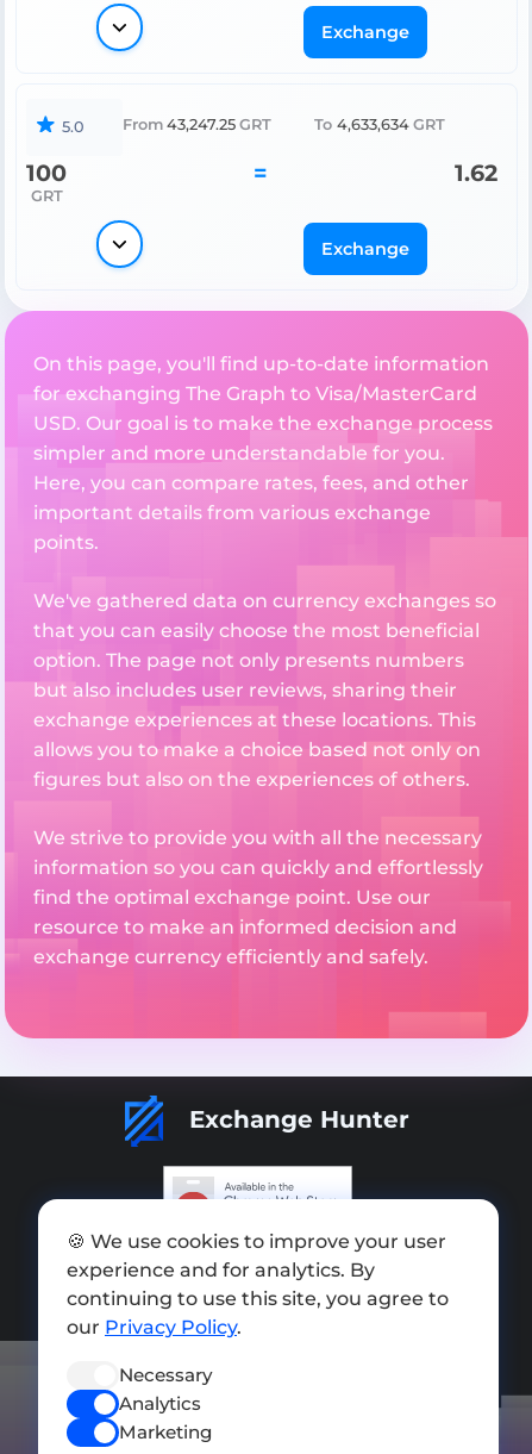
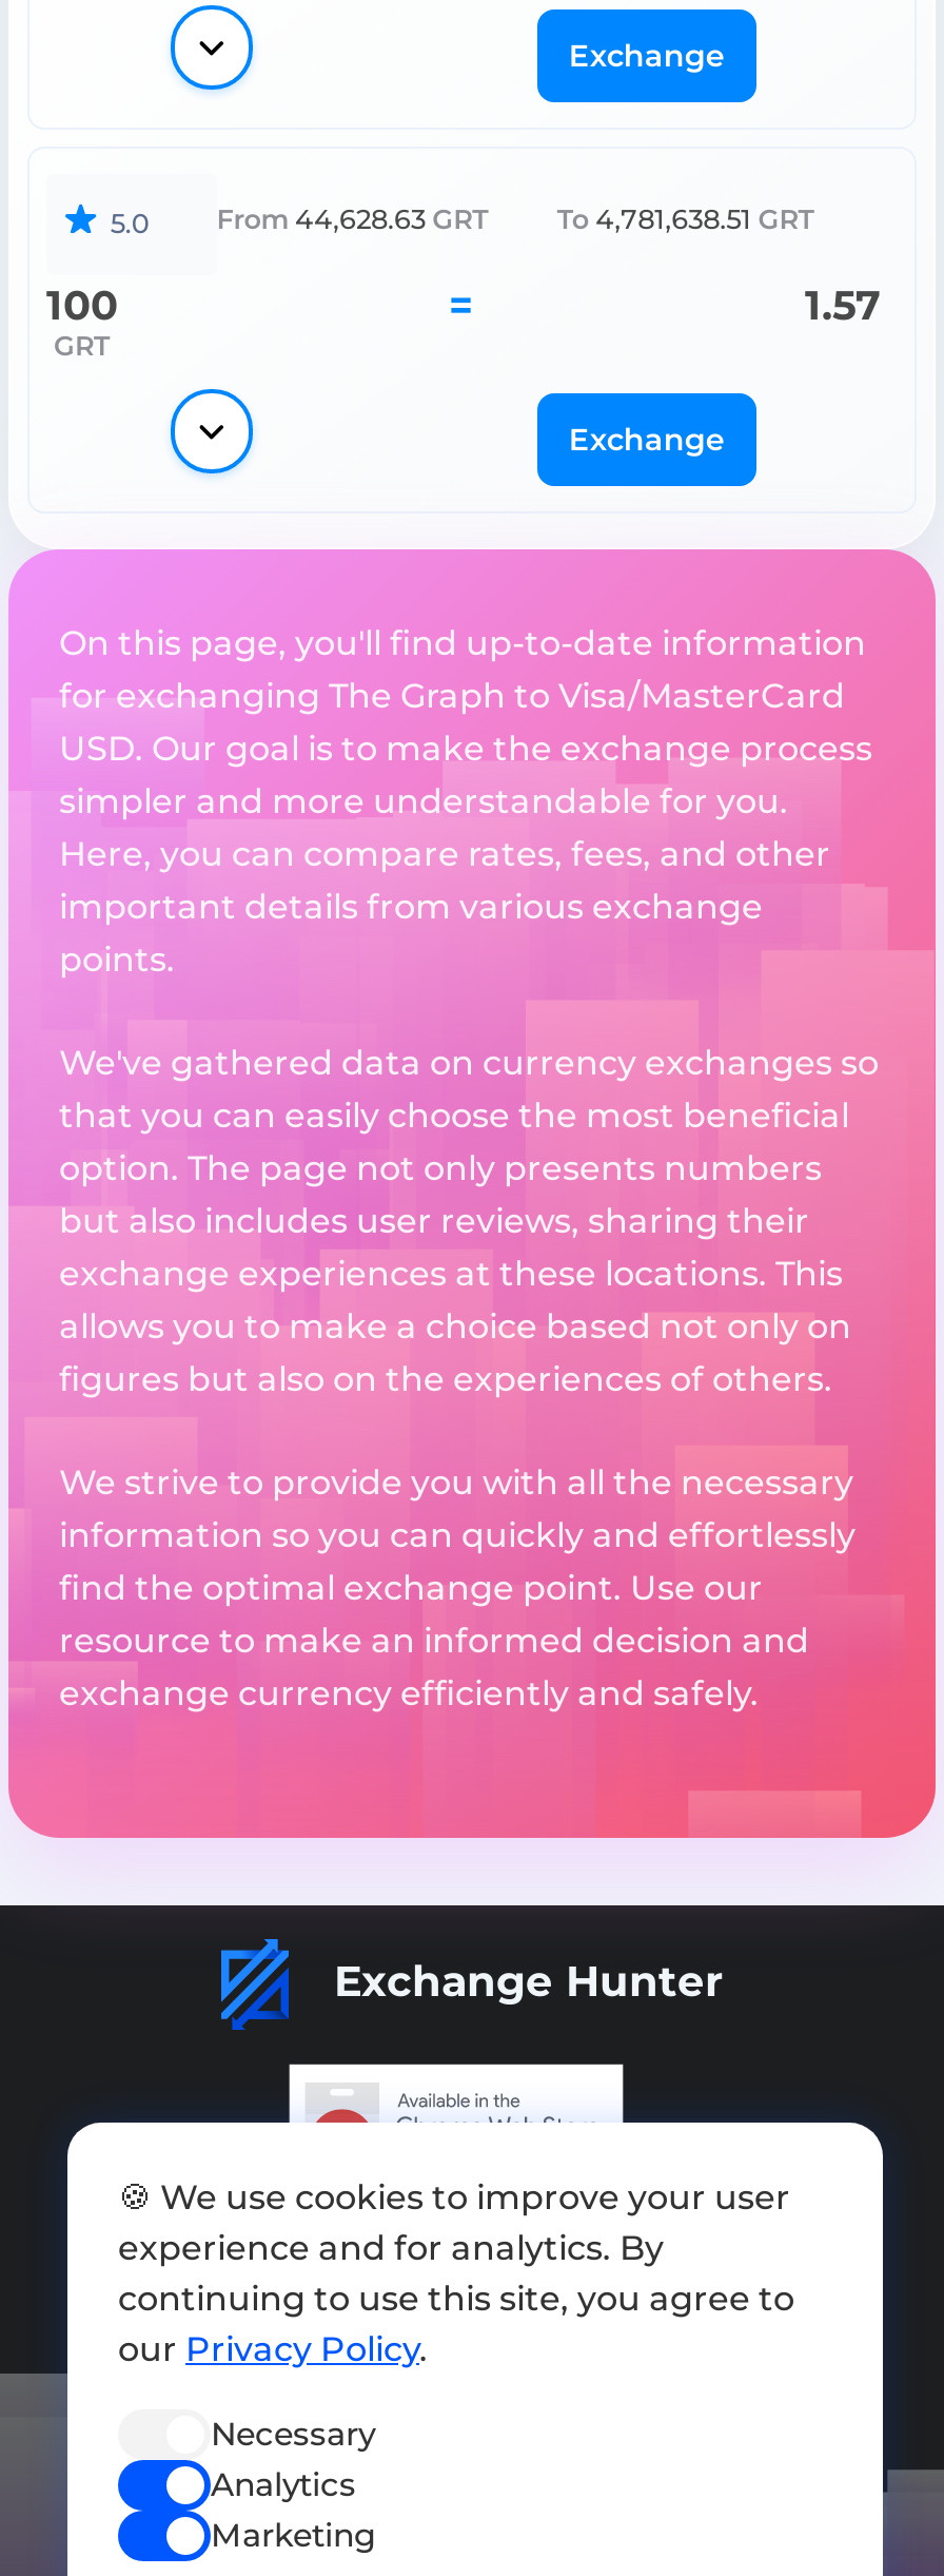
[122,116,272,134] From 43,247.25 GRT -> [217,204,489,236] From 44,628.63 GRT
[315,116,445,134] To 4,633,634 GRT -> [557,204,815,236] To 4,781,638.51 GRT
[455,159,497,187] 1.62 -> [805,280,881,331] 1.57

